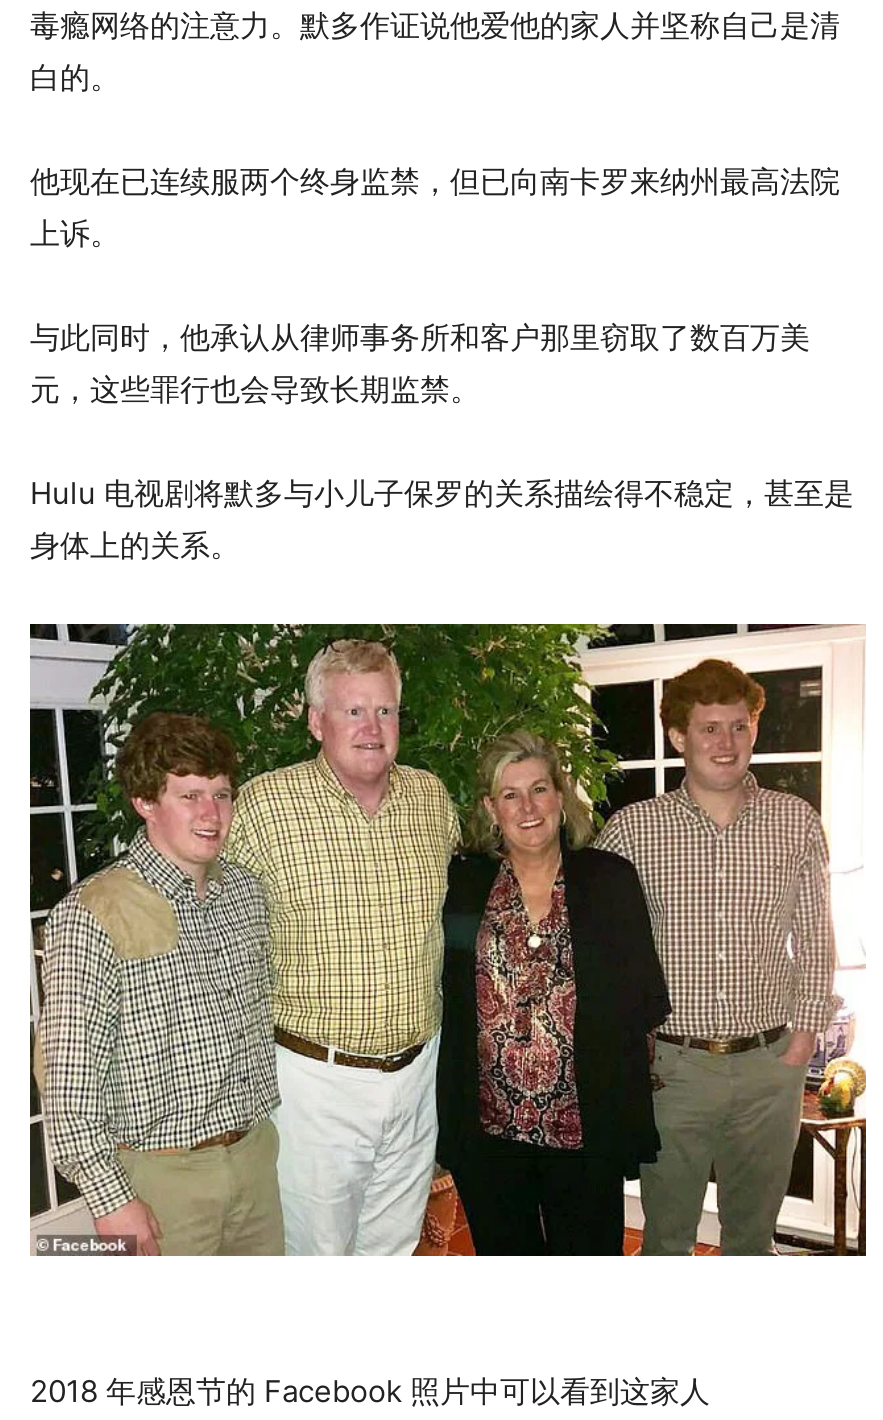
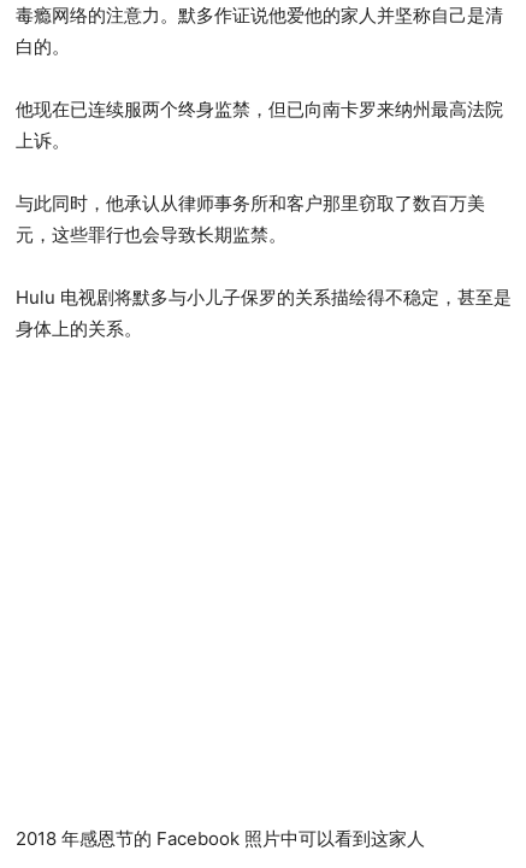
[28,622,868,1258] [image] -> none

